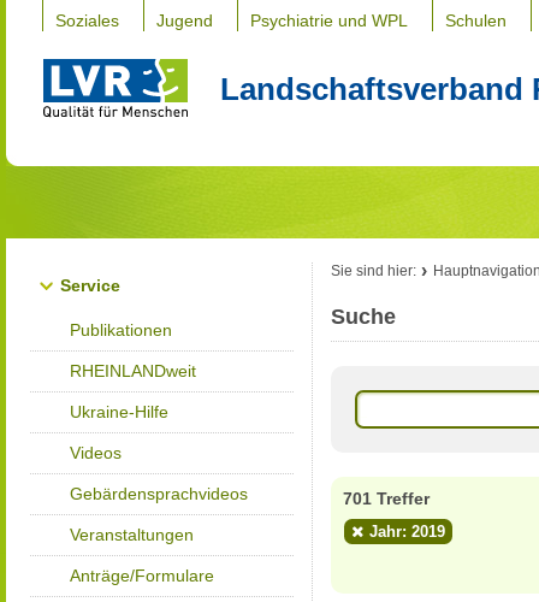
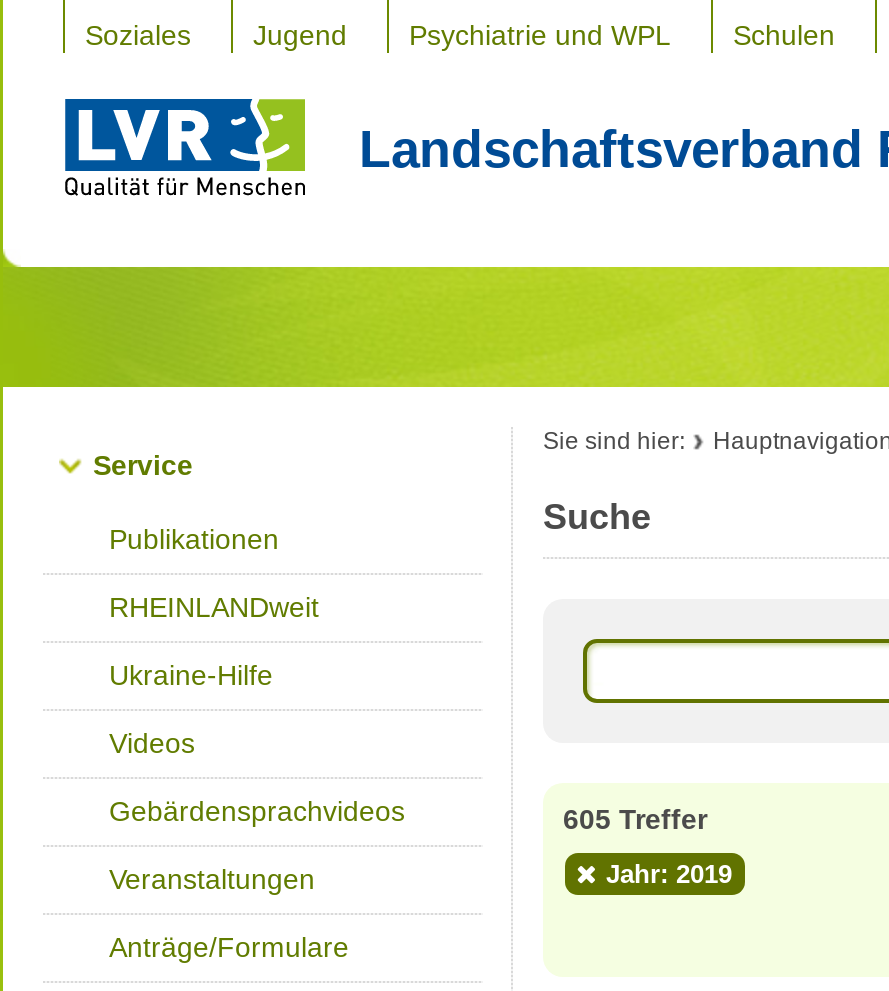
[343,489,430,508] 701 Treffer -> [563,803,707,835] 605 Treffer

